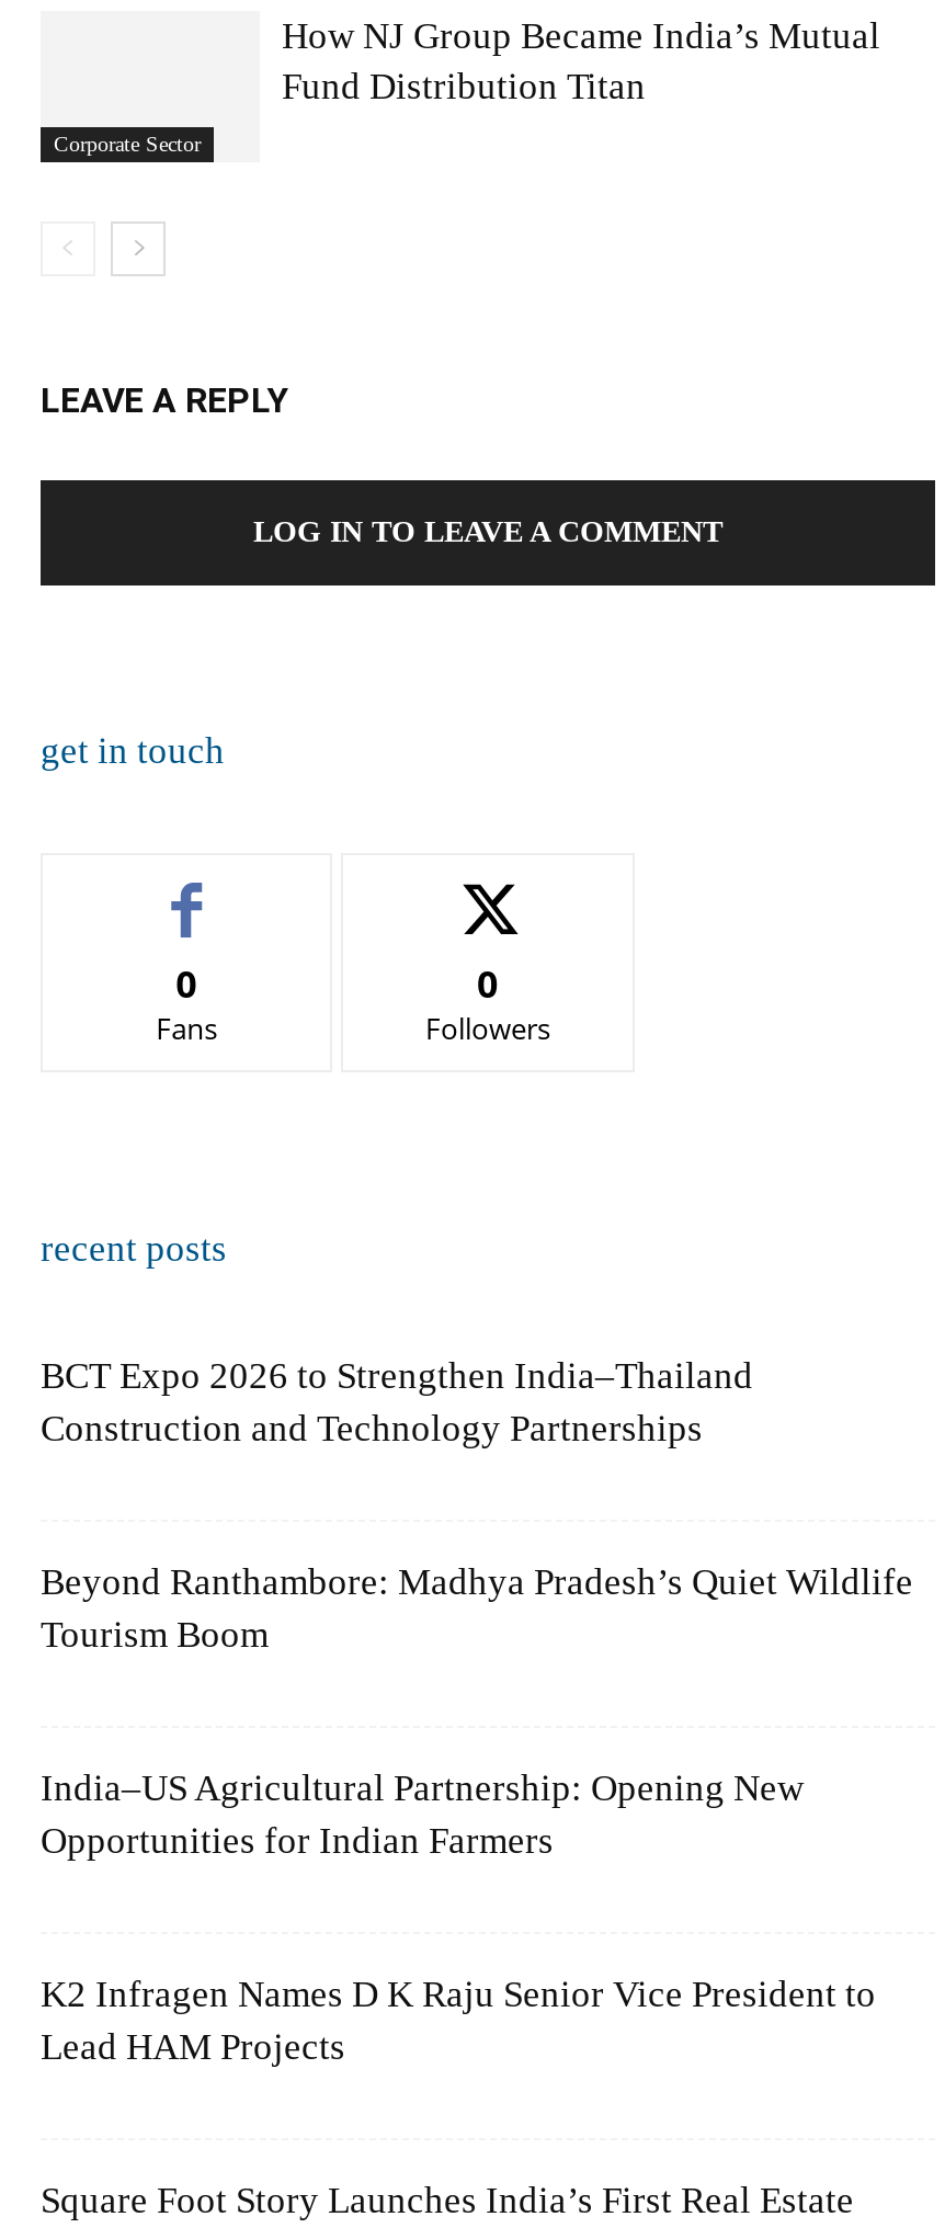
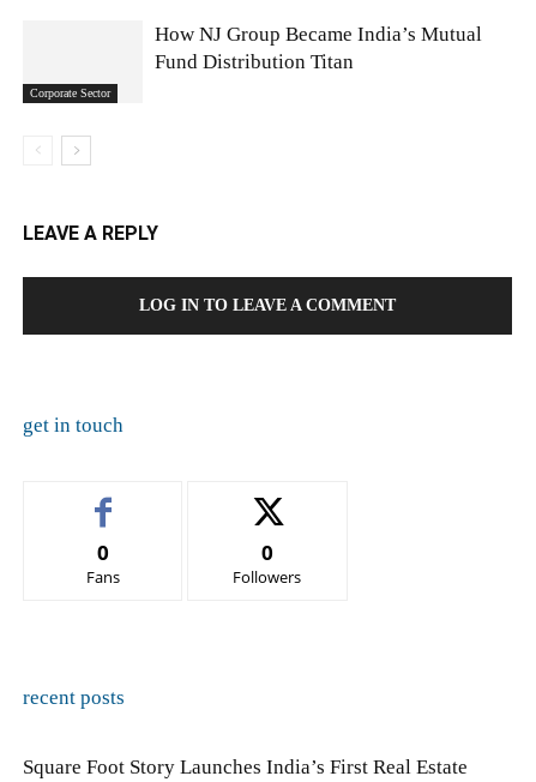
[41,1355,753,1449] BCT Expo 2026 to Strengthen India–Thailand | Construction and Technology Partnerships -> none
[41,1561,913,1655] Beyond Ranthambore: Madhya Pradesh’s Quiet Wildlife | Tourism Boom -> none
[41,1767,804,1861] India–US Agricultural Partnership: Opening New | Opportunities for Indian Farmers -> none
[41,1973,876,2067] K2 Infragen Names D K Raju Senior Vice President to | Lead HAM Projects -> none

